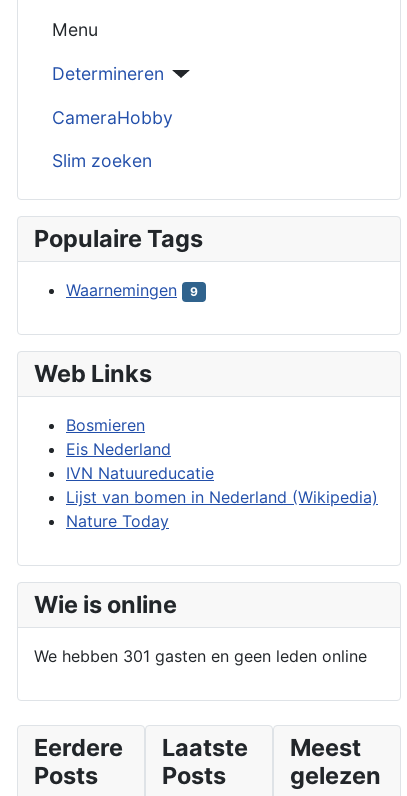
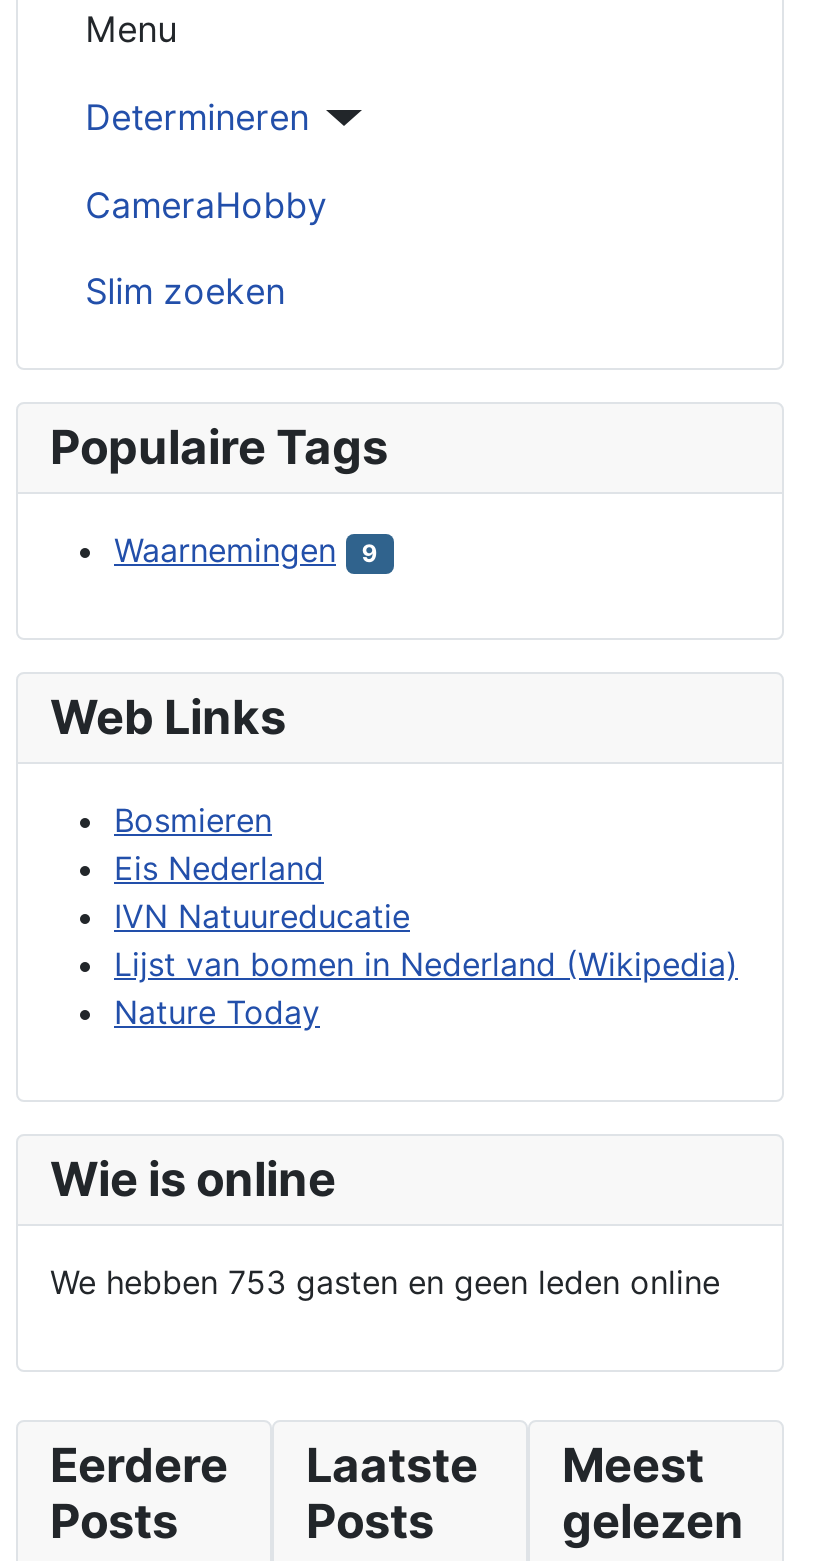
[34,646,367,666] We hebben 301 gasten en geen leden online -> [50,1262,720,1302] We hebben 753 gasten en geen leden online

